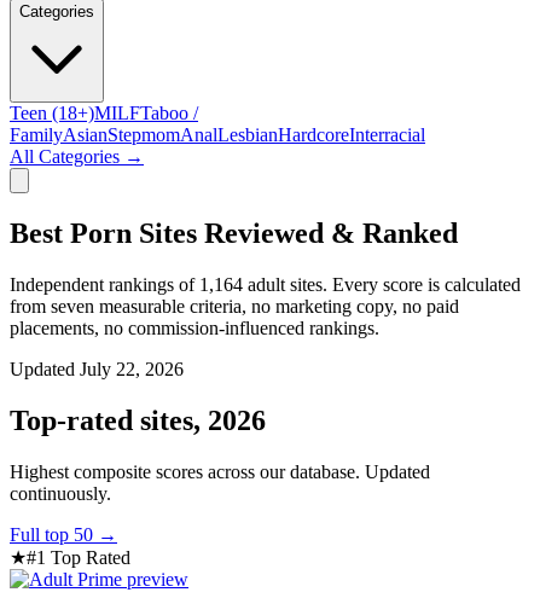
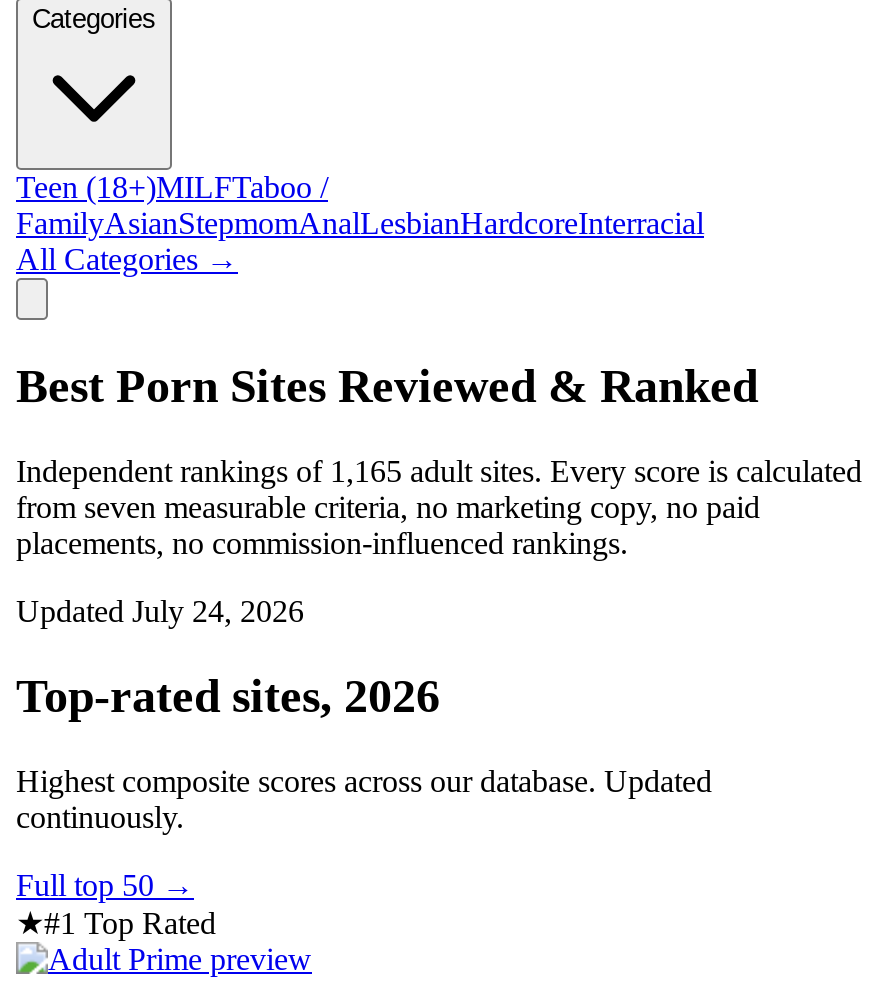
[10,274,521,295] Independent rankings of 1,164 adult sites. Every score is calculated -> [16,454,862,488] Independent rankings of 1,165 adult sites. Every score is calculated
[10,359,184,379] Updated July 22, 2026 -> [16,594,304,628] Updated July 24, 2026

